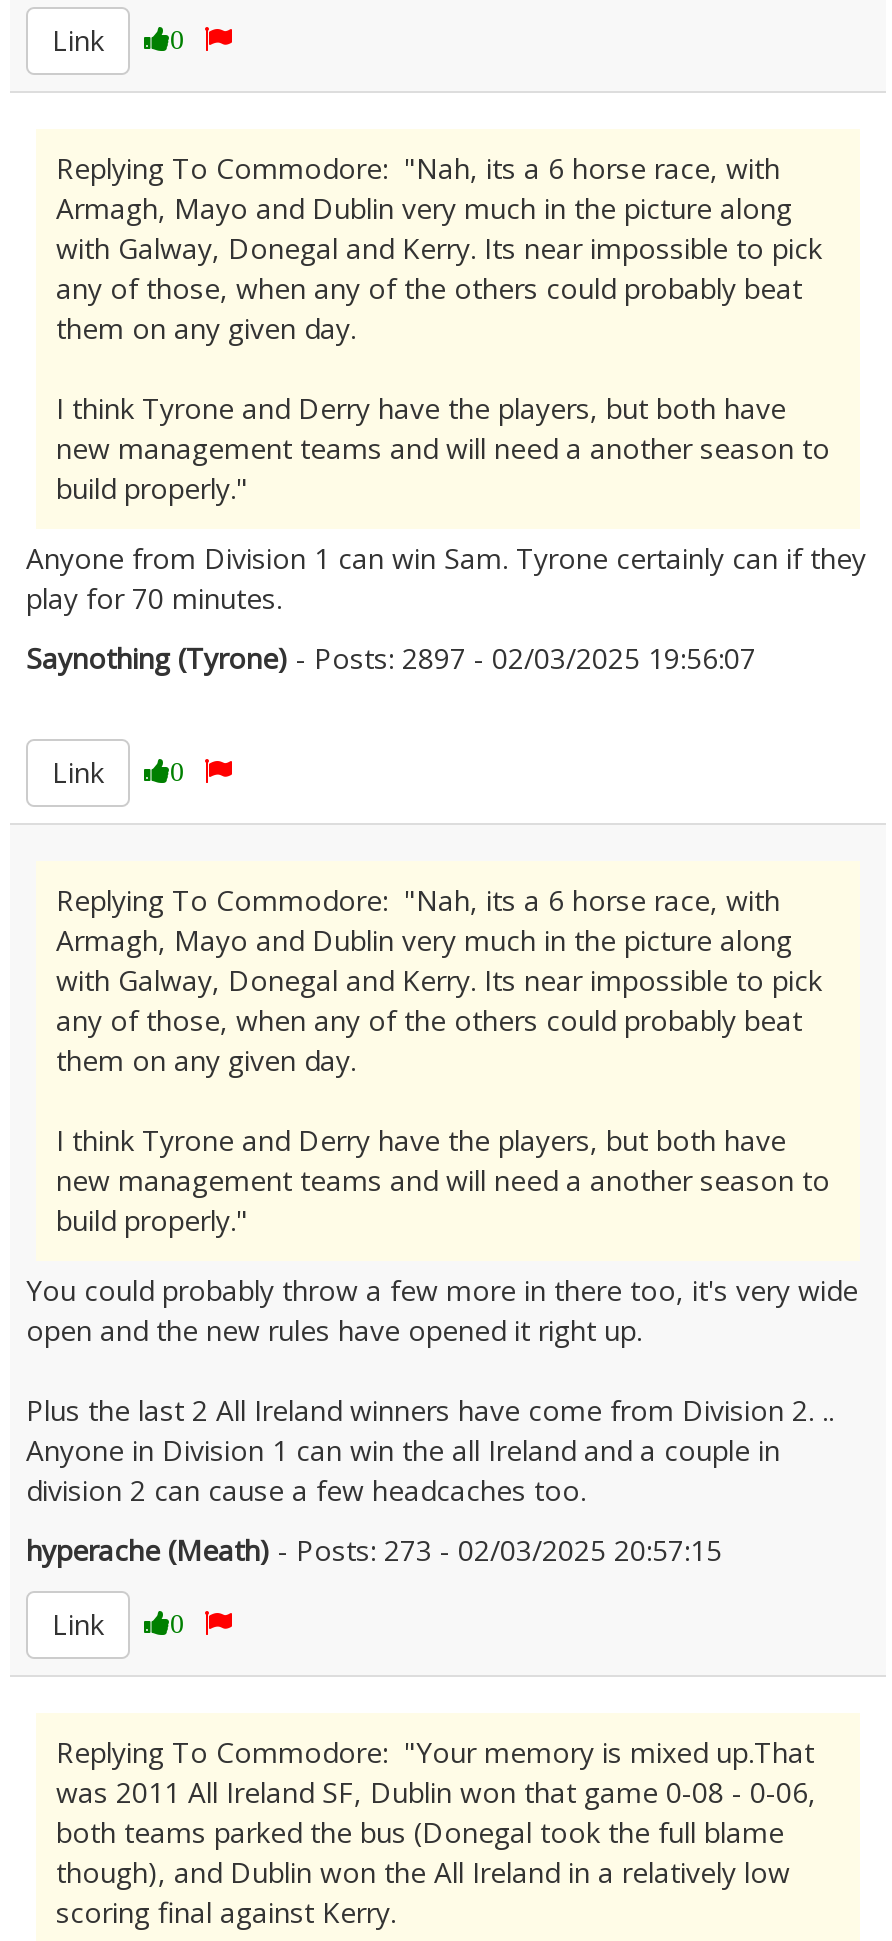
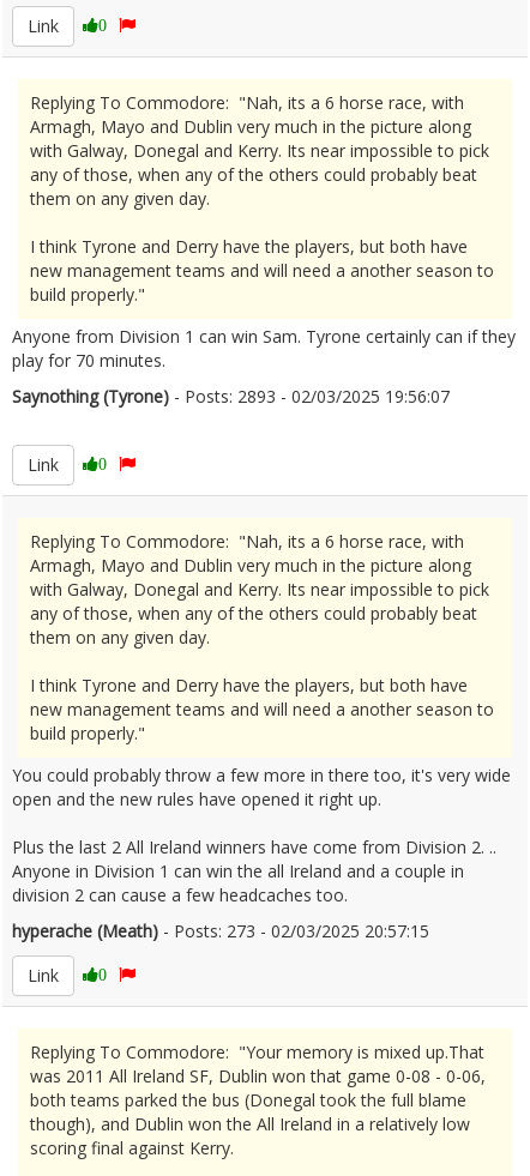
[26,639,756,677] Saynothing (Tyrone) - Posts: 2897 - 02/03/2025 19:56:07 -> [12,385,450,408] Saynothing (Tyrone) - Posts: 2893 - 02/03/2025 19:56:07

